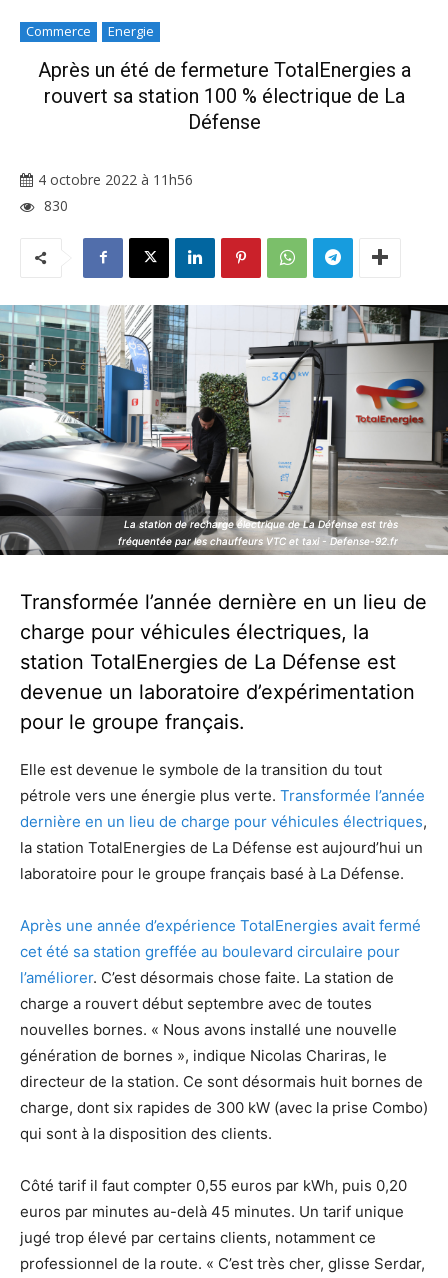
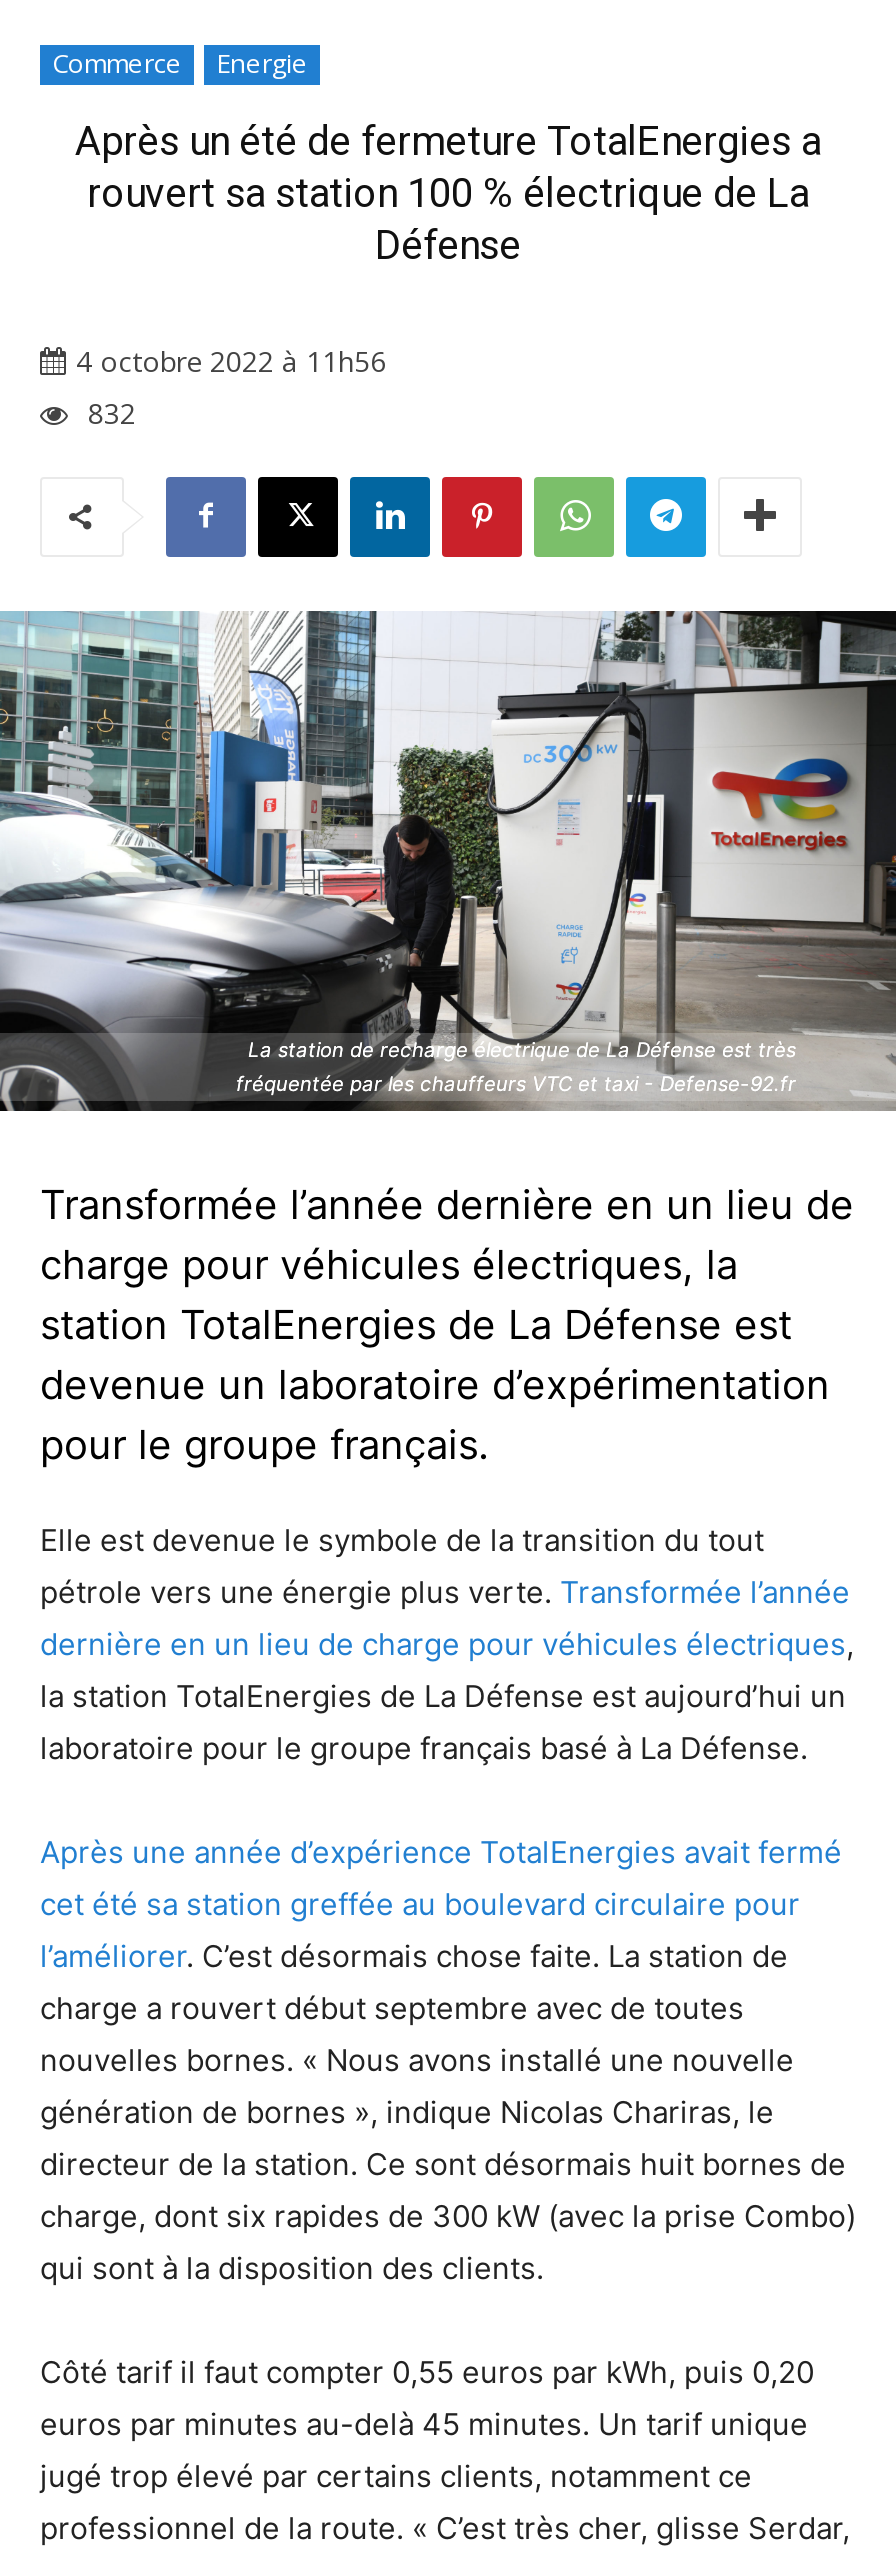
[44,196,68,215] 830 -> [88,394,136,432] 832

